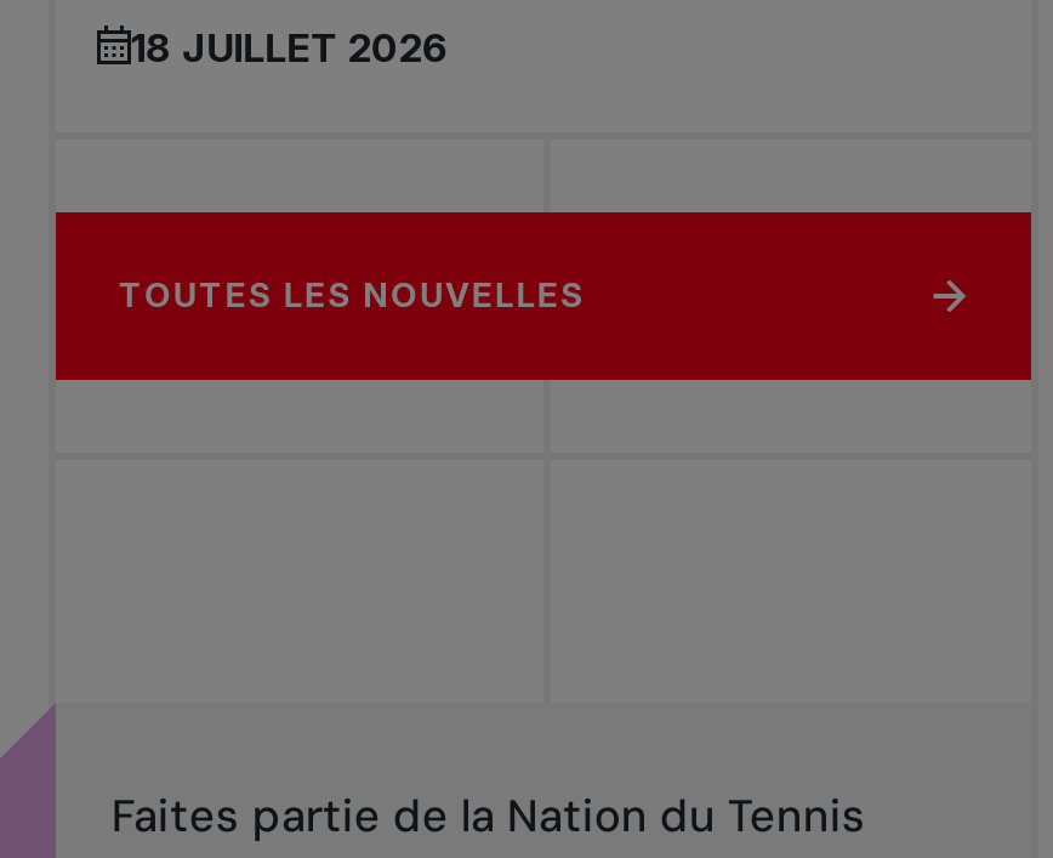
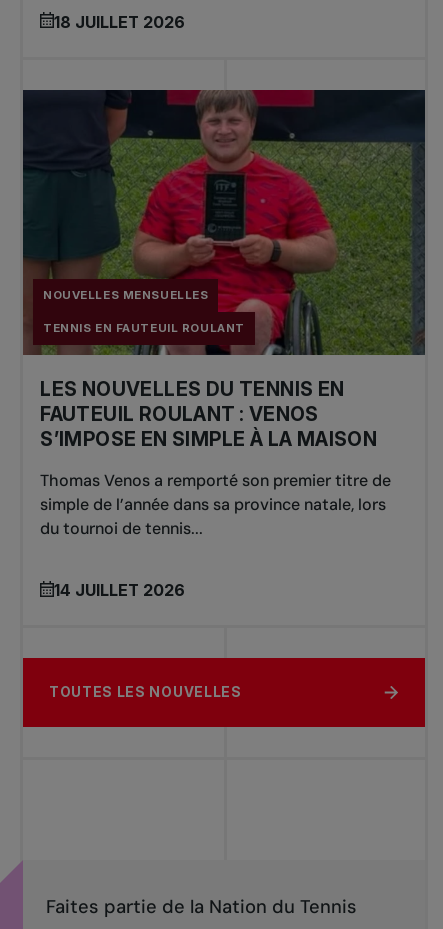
none -> [22,89,426,600] [image] | NOUVELLES MENSUELLES | TENNIS EN FAUTEUIL ROULANT | LES NOUVELLES DU TENNIS EN | FAUTEUIL ROULANT : VENOS | S’IMPOSE EN SIMPLE À LA MAISON | Thomas Venos a remporté son premier titre de | simple de l’année dans sa province natale, lors | du tournoi de tennis... | 14 JUILLET 2026

